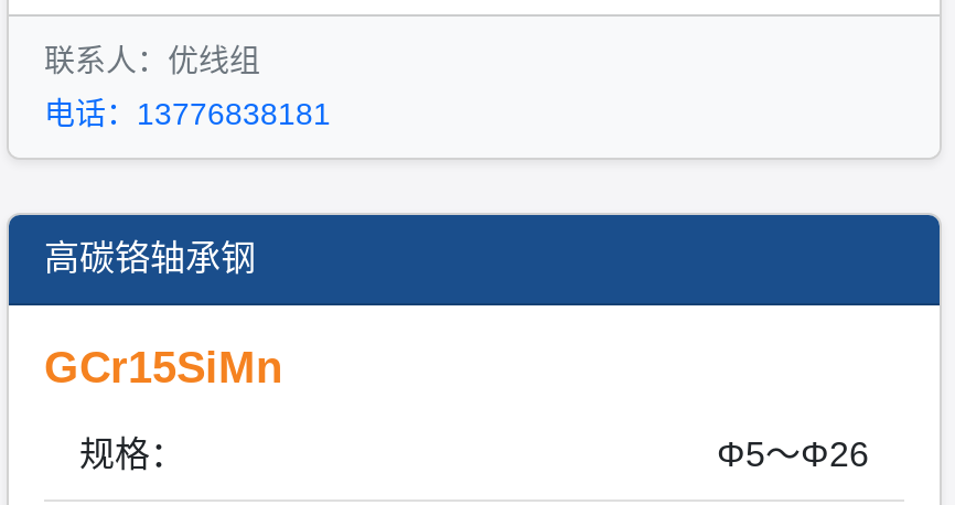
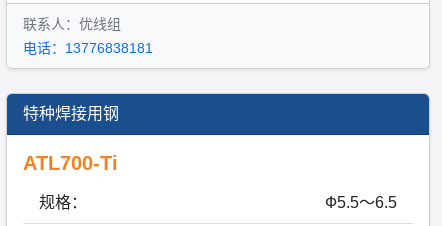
[44,239,256,276] 高碳铬轴承钢 -> [23,105,119,122] 特种焊接用钢
[44,342,282,391] GCr15SiMn -> [23,152,118,174] ATL700-Ti
[717,435,869,473] Φ5～Φ26 -> [325,194,397,211] Ф5.5～6.5

